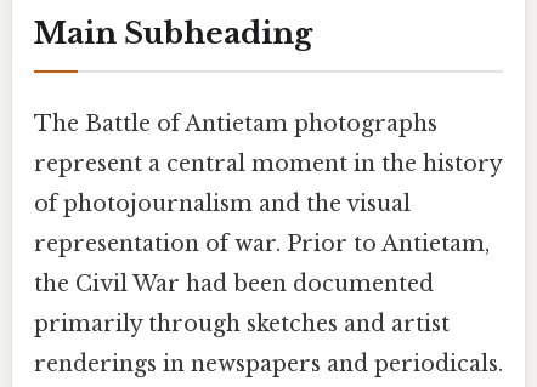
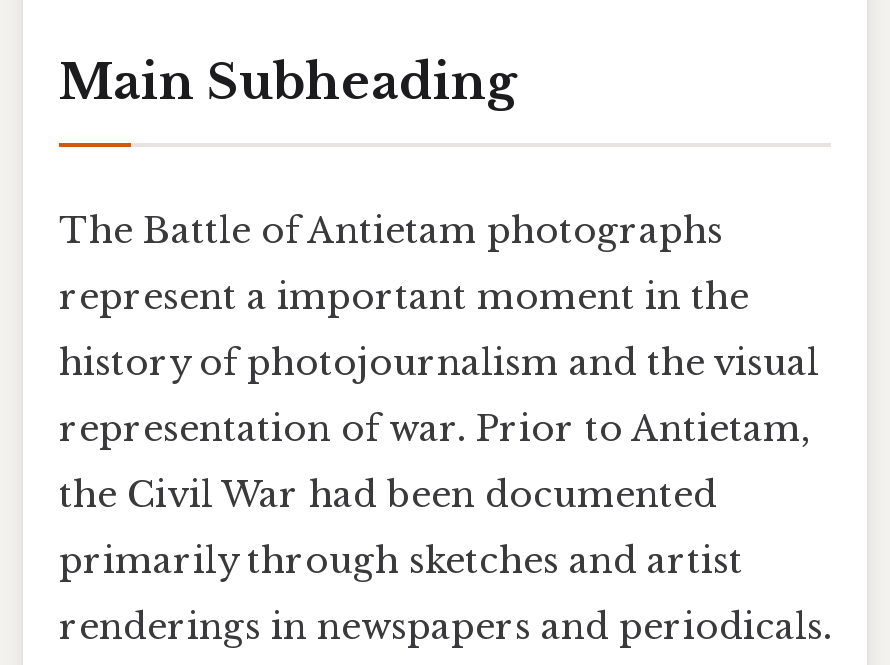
[34,151,502,178] represent a central moment in the history -> [59,276,749,320] represent a important moment in the
[34,191,411,218] of photojournalism and the visual -> [59,342,819,386] history of photojournalism and the visual

